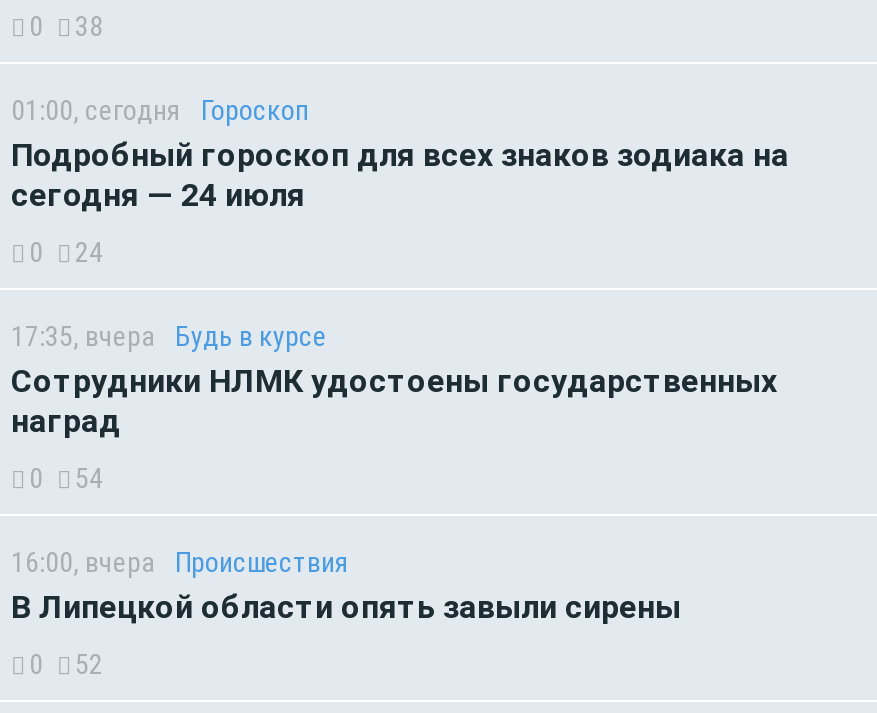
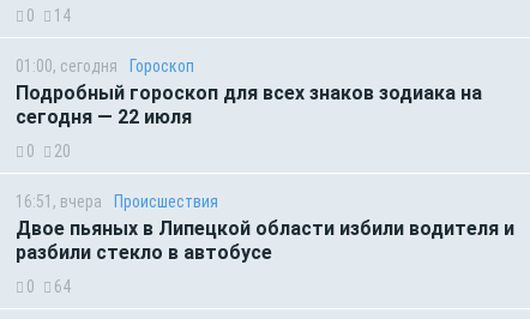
[29,10,103,42] 0 38 -> [26,6,71,25] 0 14
[11,176,305,214] сегодня — 24 июля -> [16,106,192,128] сегодня — 22 июля
[11,236,777,578] 24 | 17:35, вчера | Будь в курсе | Сотрудники НЛМК удостоены государственных | наград | 0 | 54 | 16:00, вчера -> [16,142,102,211] 20 | 16:51, вчера
moved [175,546,349,578] -> [114,192,218,211]: Происшествия
[11,588,689,626] В Липецкой области опять завыли сирены -> [16,217,514,264] Двое пьяных в Липецкой области избили водителя и | разбили стекло в автобусе
[29,648,103,680] 0 52 -> [26,277,71,296] 0 64

